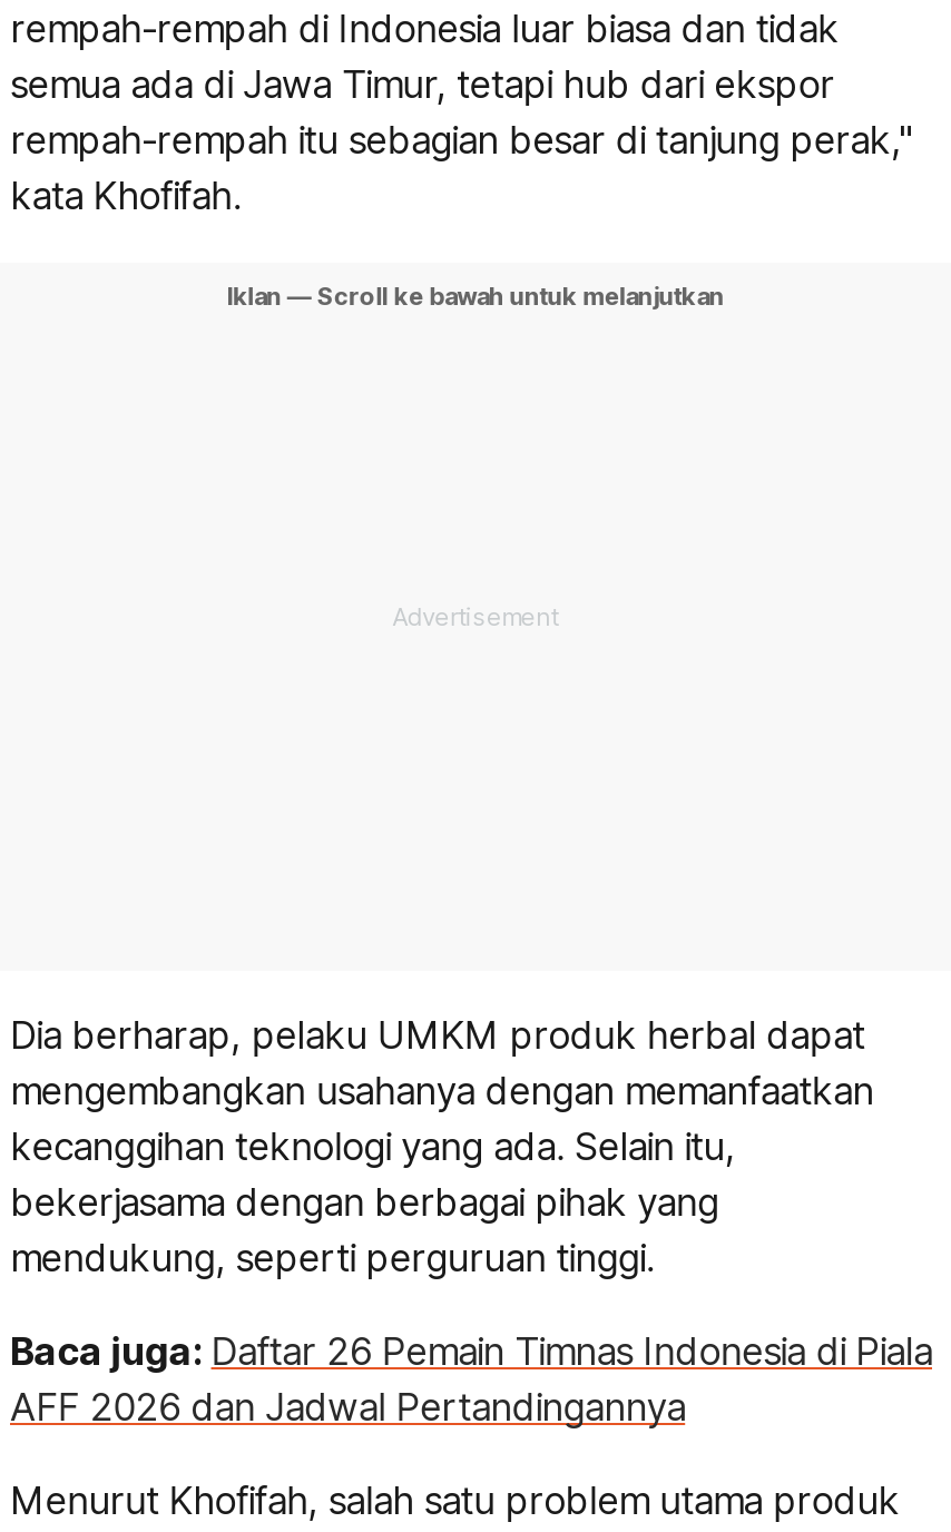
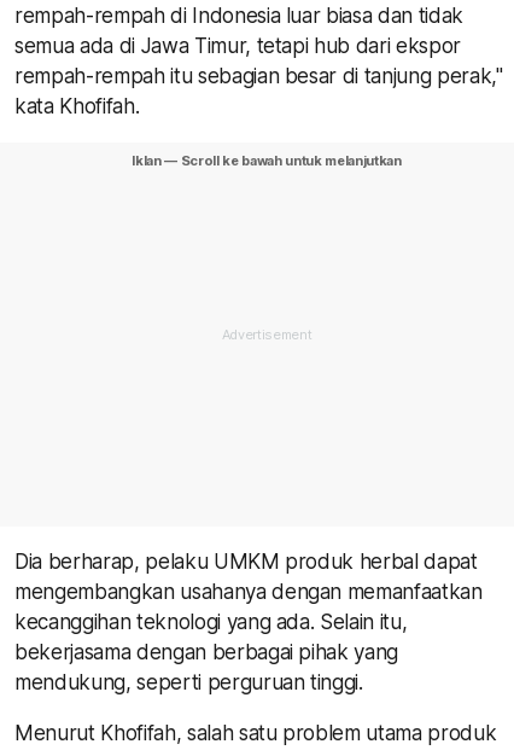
[10,1330,932,1430] Baca juga: Daftar 26 Pemain Timnas Indonesia di Piala | AFF 2026 dan Jadwal Pertandingannya -> none

